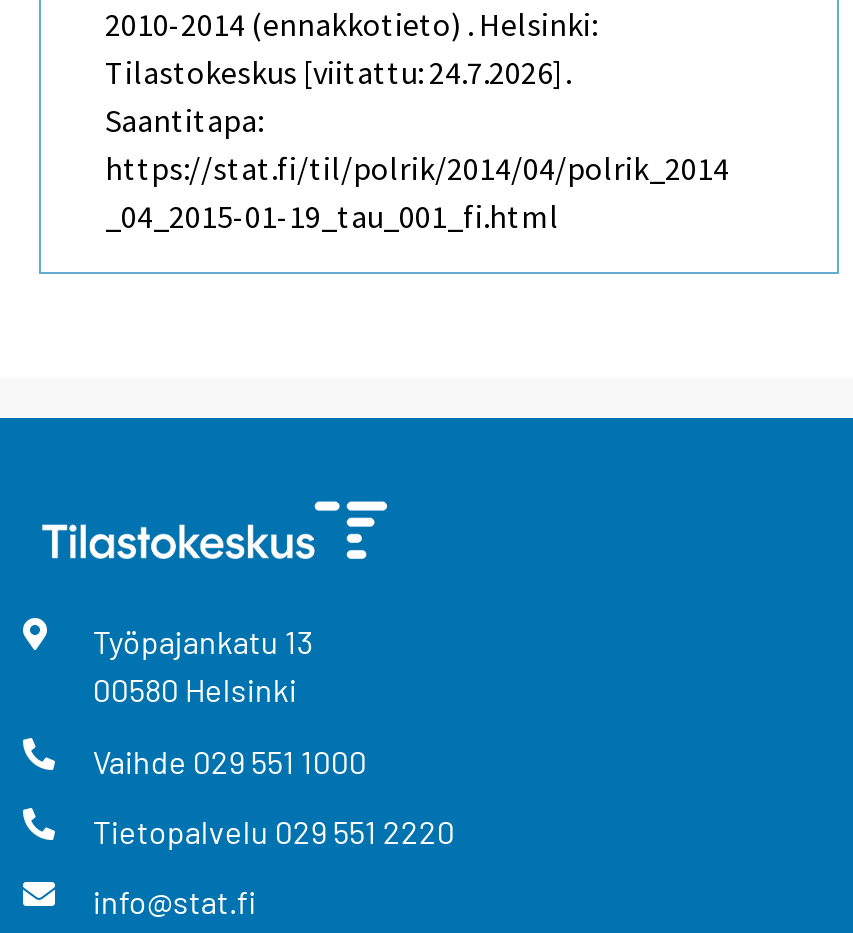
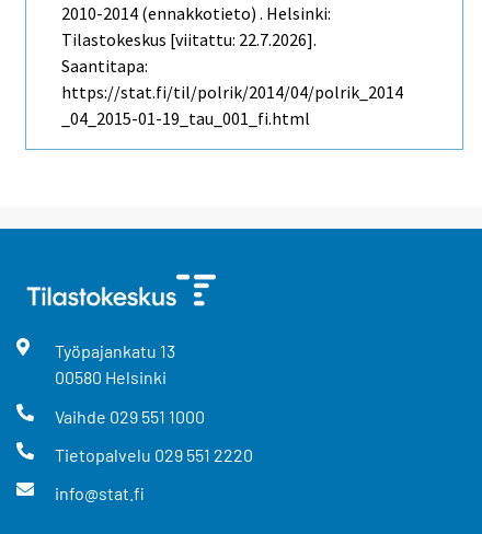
[105,53,571,93] Tilastokeskus [viitattu: 24.7.2026]. -> [61,29,317,51] Tilastokeskus [viitattu: 22.7.2026].

